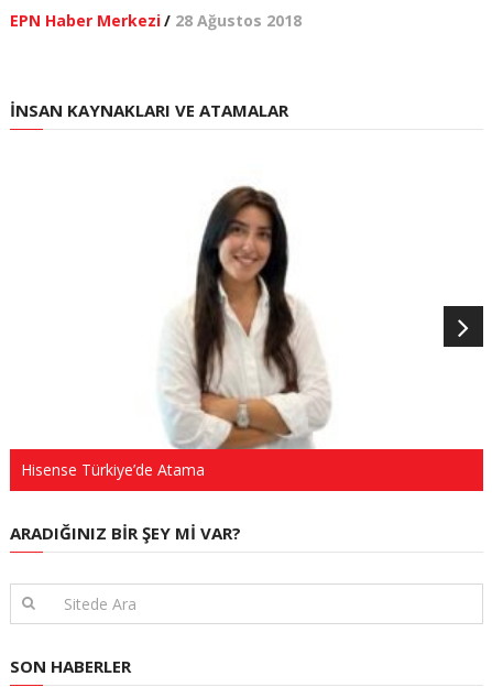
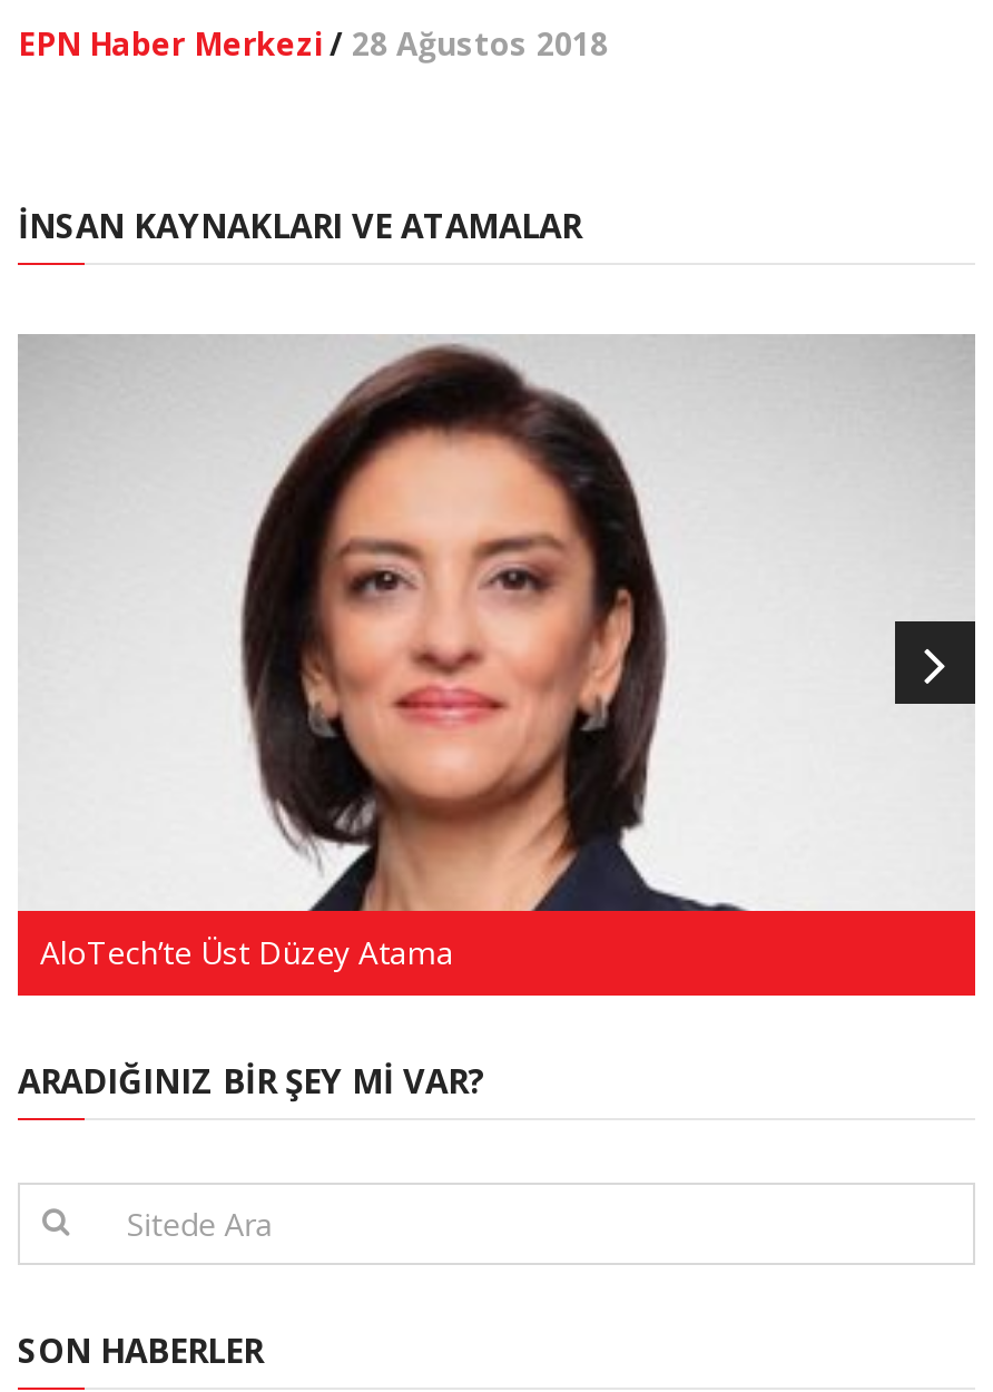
[11,165,482,480] [image] | Hisense Türkiye’de Atama -> [18,334,975,973] [image] | AloTech’te Üst Düzey Atama

